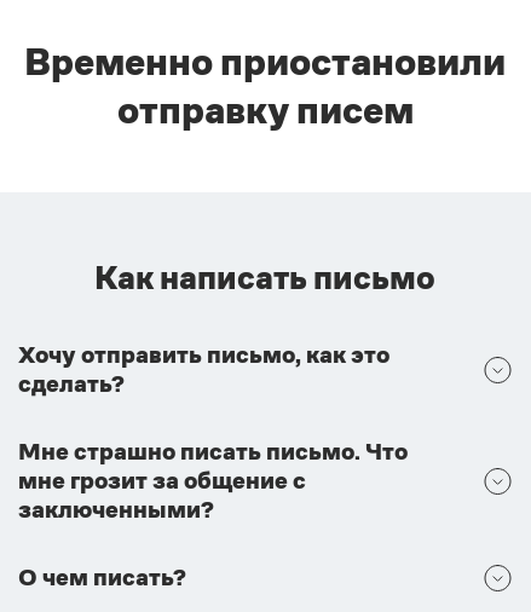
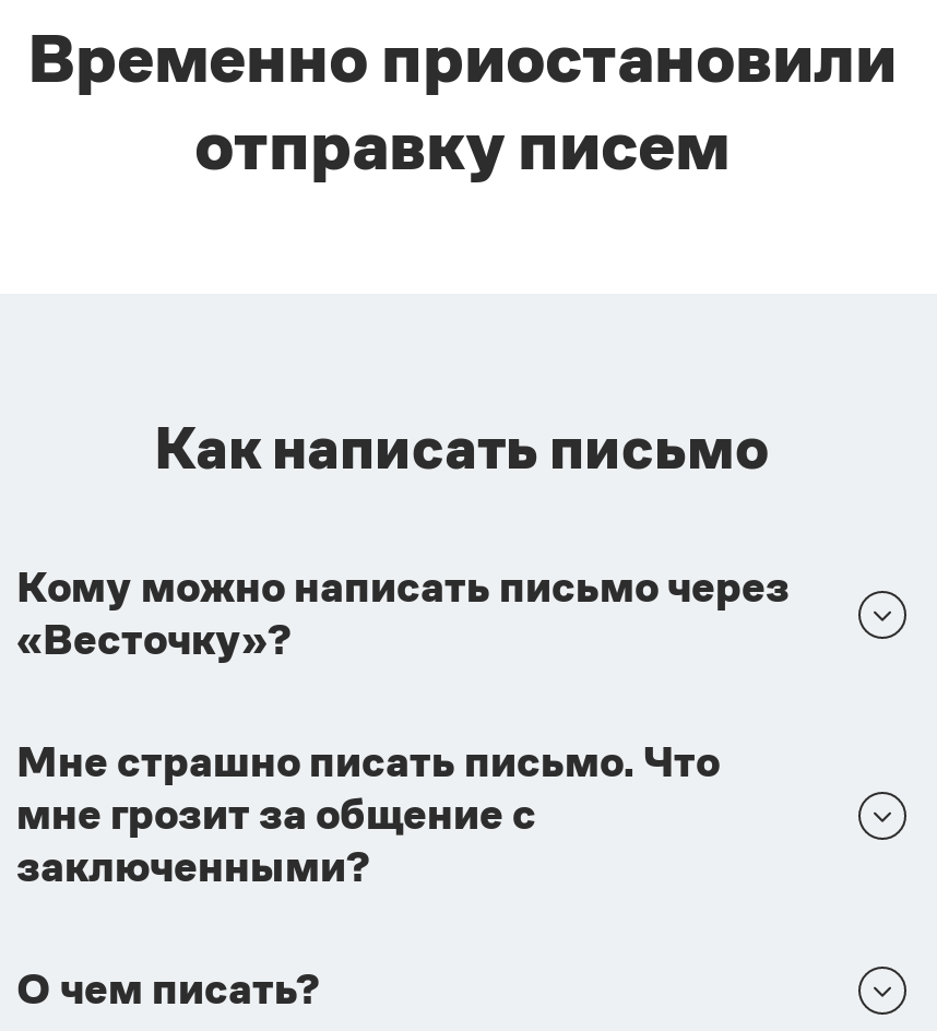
[18,340,389,399] Хочу отправить письмо, как это | сделать? -> [16,560,790,667] Кому можно написать письмо через | «Весточку»?

